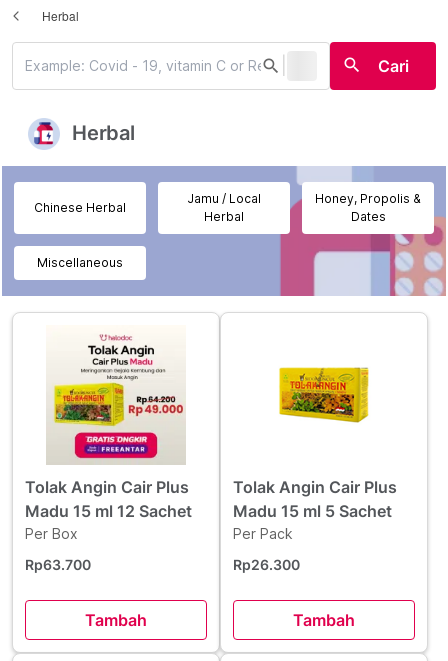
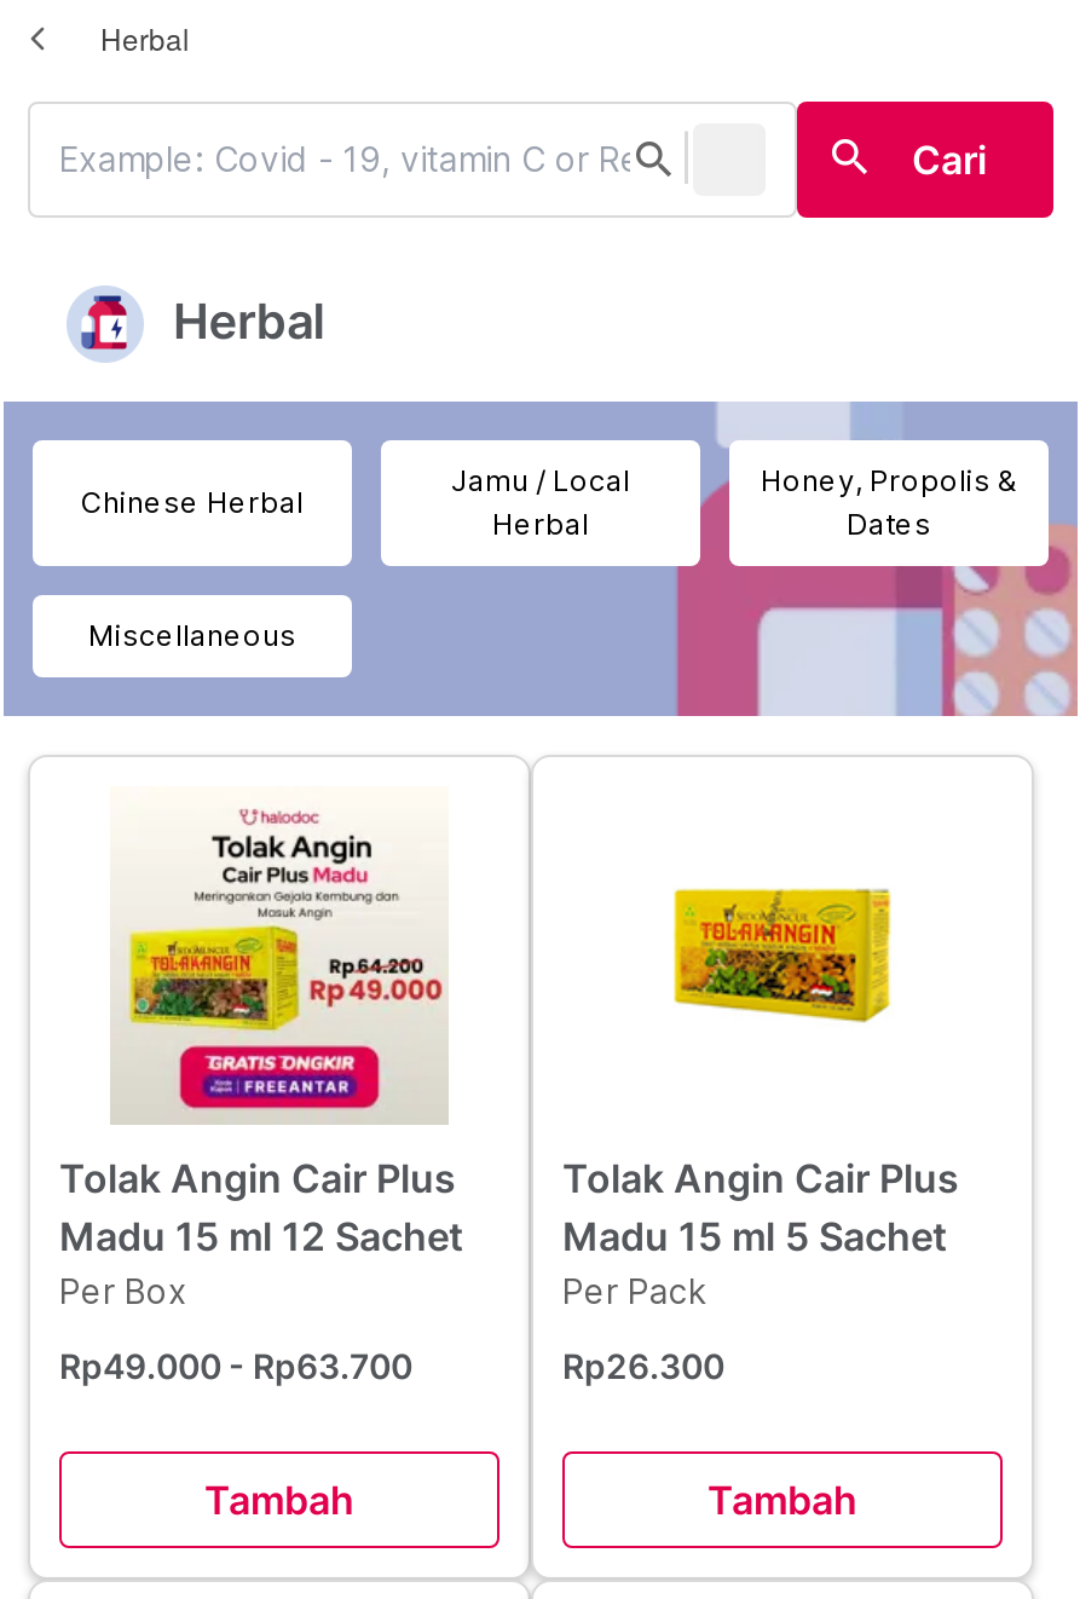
[25,556,91,573] Rp63.700 -> [59,1345,412,1386] Rp49.000 - Rp63.700

